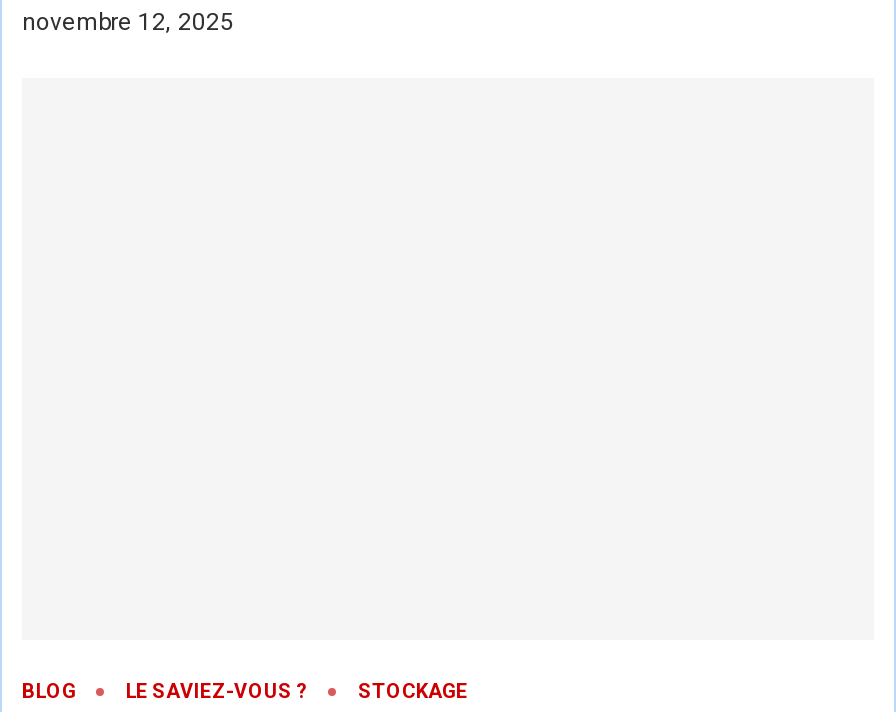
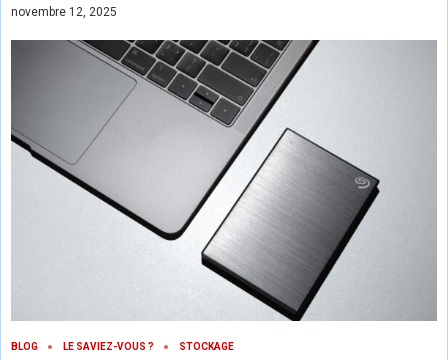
none -> [10,39,437,322] [image]

